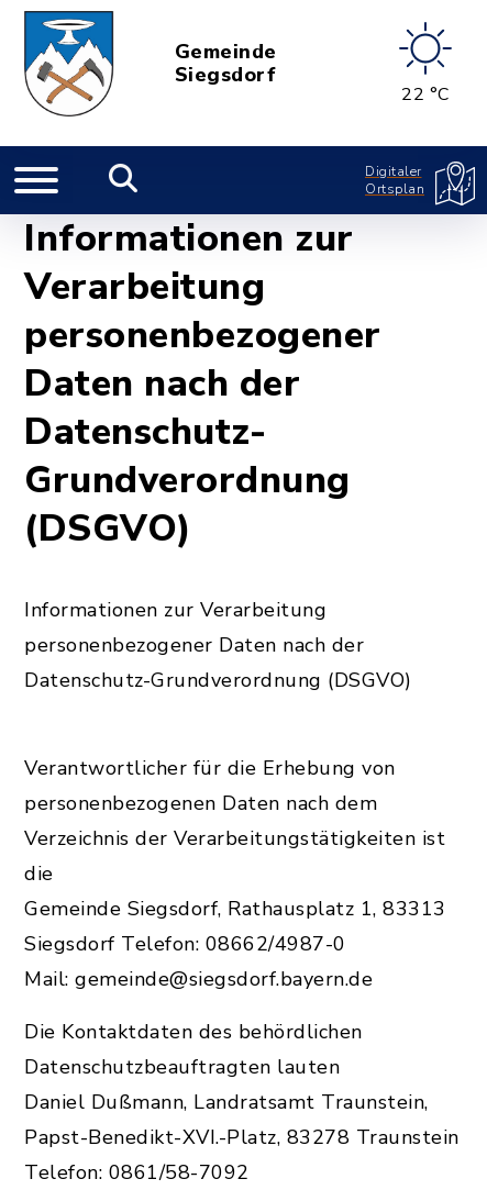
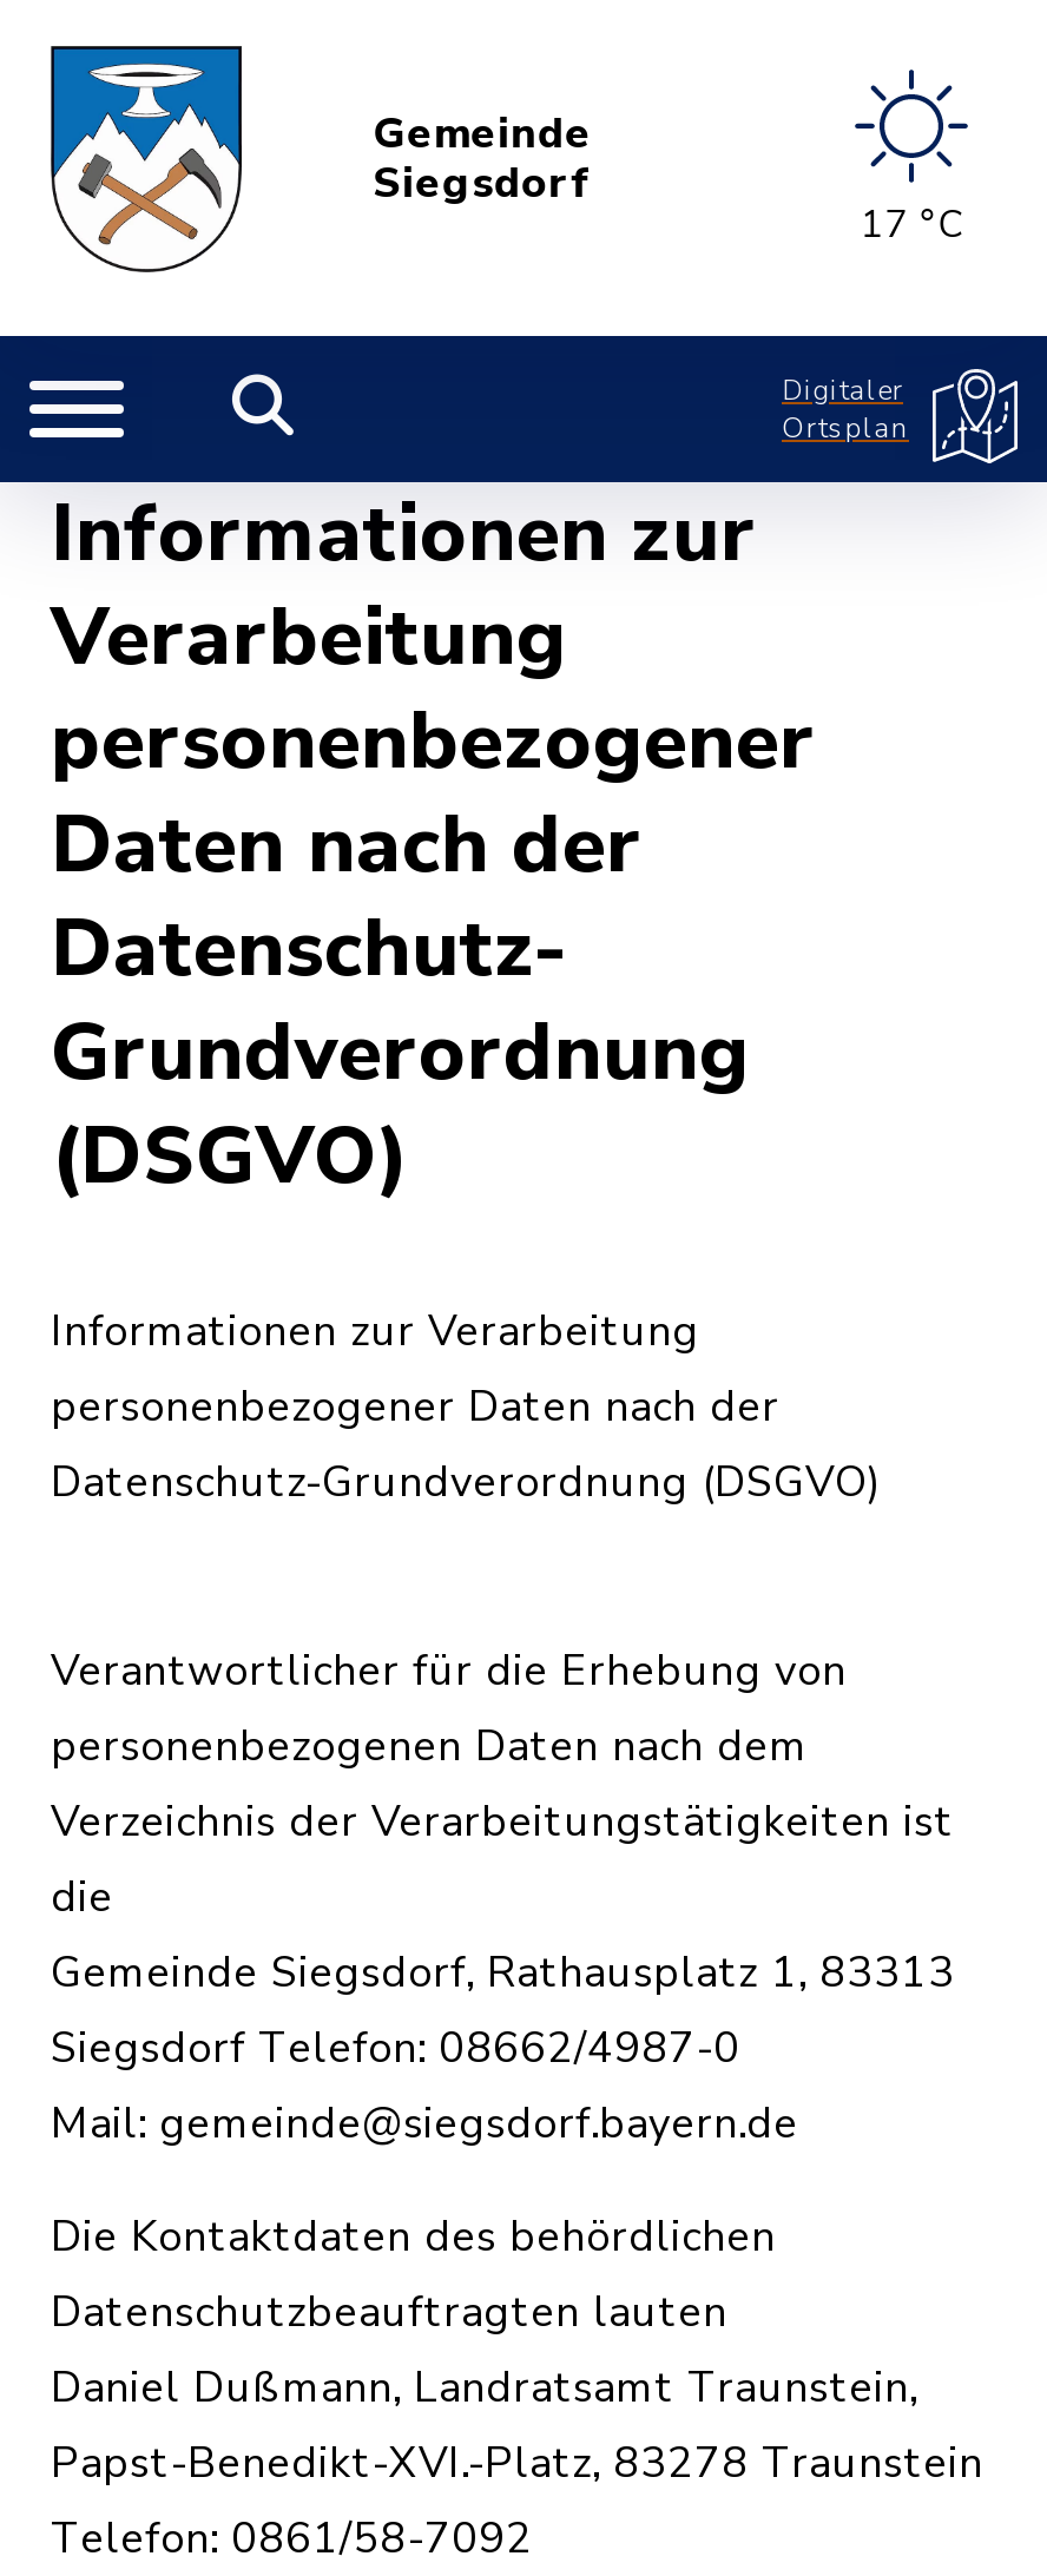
[401,82,449,106] 22 °C -> [860,198,963,250] 17 °C

